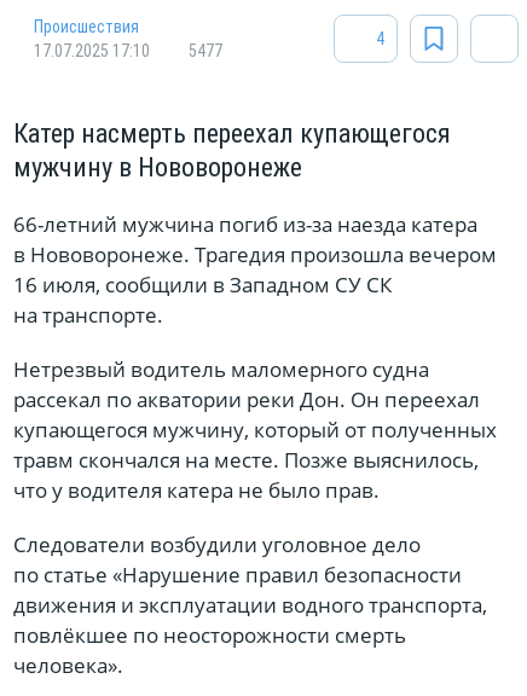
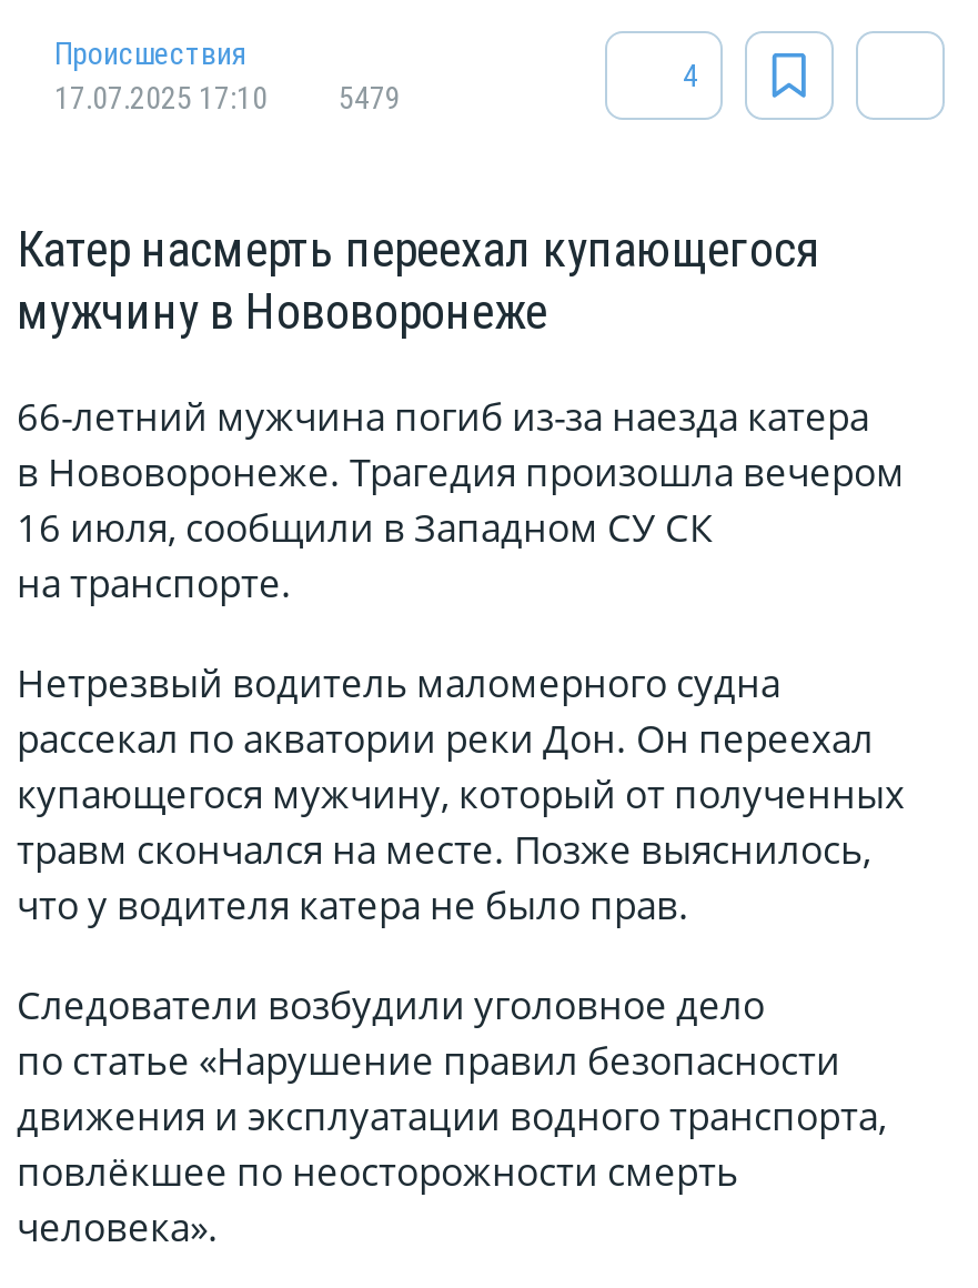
[34,42,222,61] 17.07.2025 17:10 5477 -> [54,81,401,116] 17.07.2025 17:10 5479

